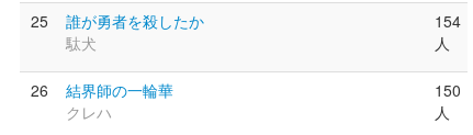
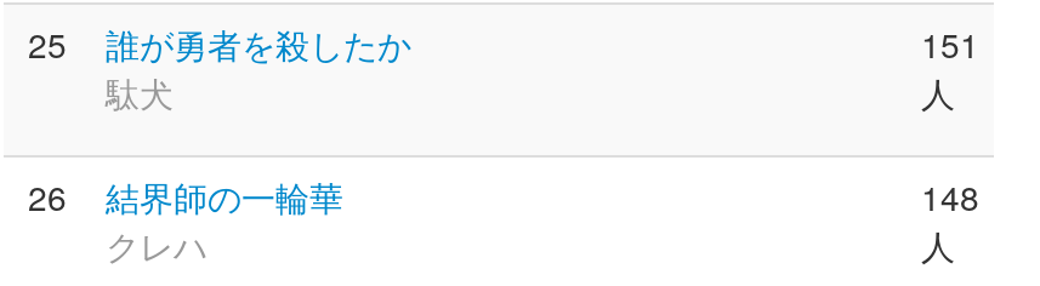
[435,10,461,32] 154 -> [921,19,979,68] 151
[435,79,461,101] 150 -> [921,172,979,221] 148

